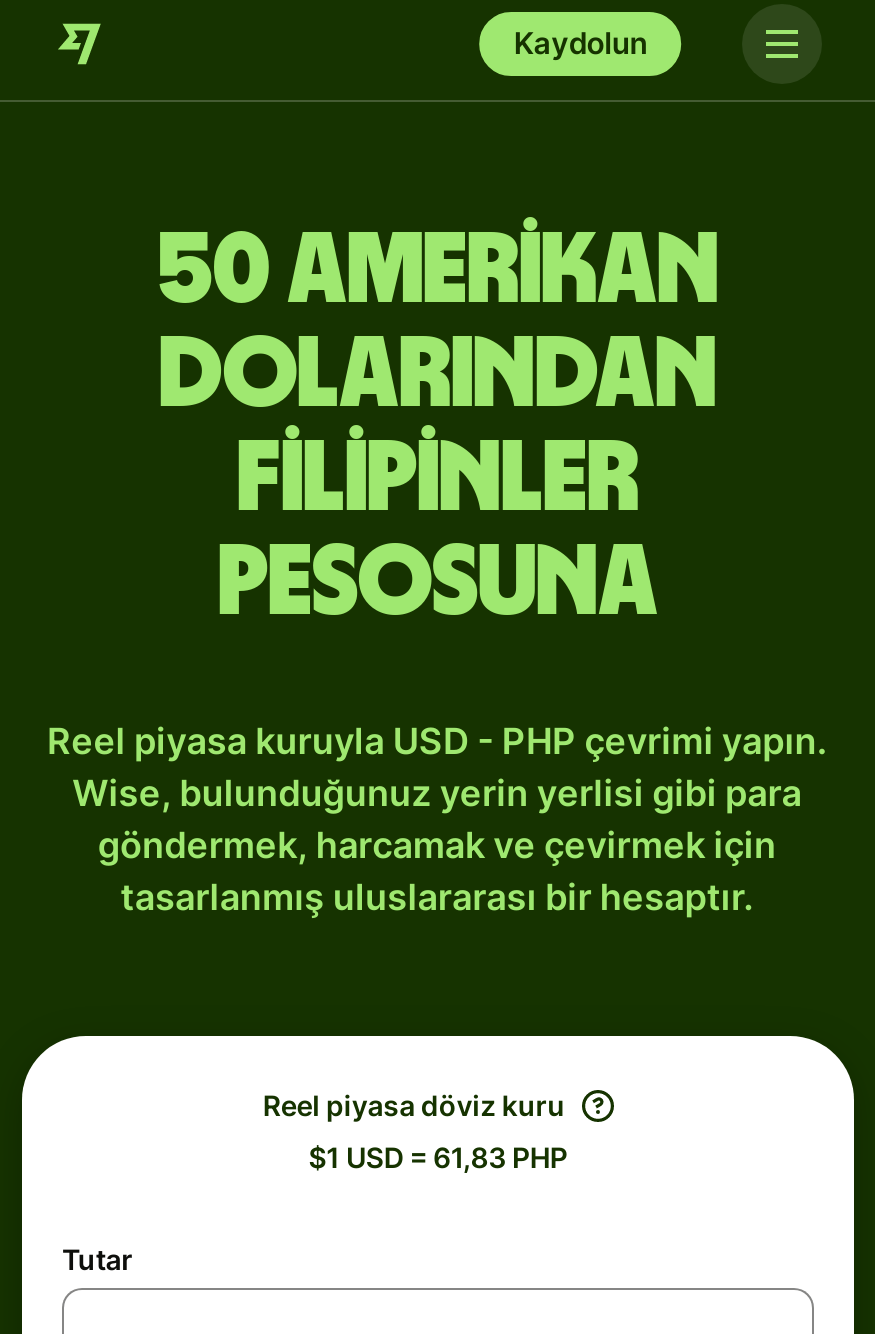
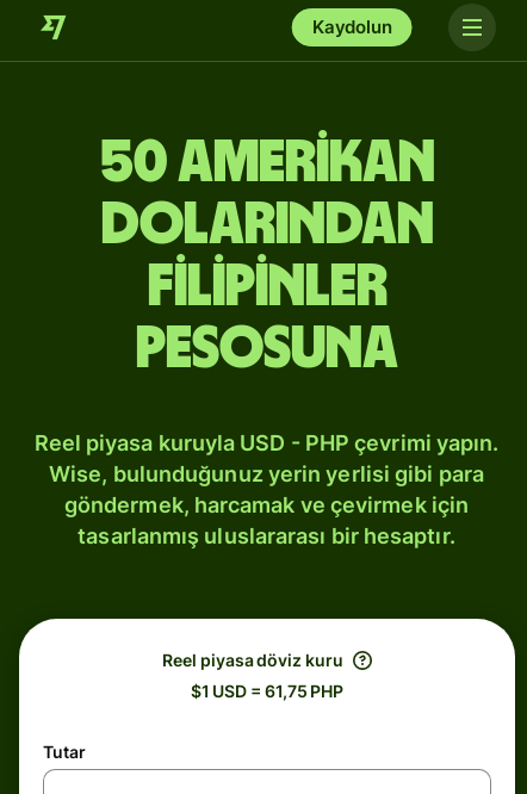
[308,1140,568,1174] $1 USD = 61,83 PHP -> [191,681,344,701] $1 USD = 61,75 PHP

